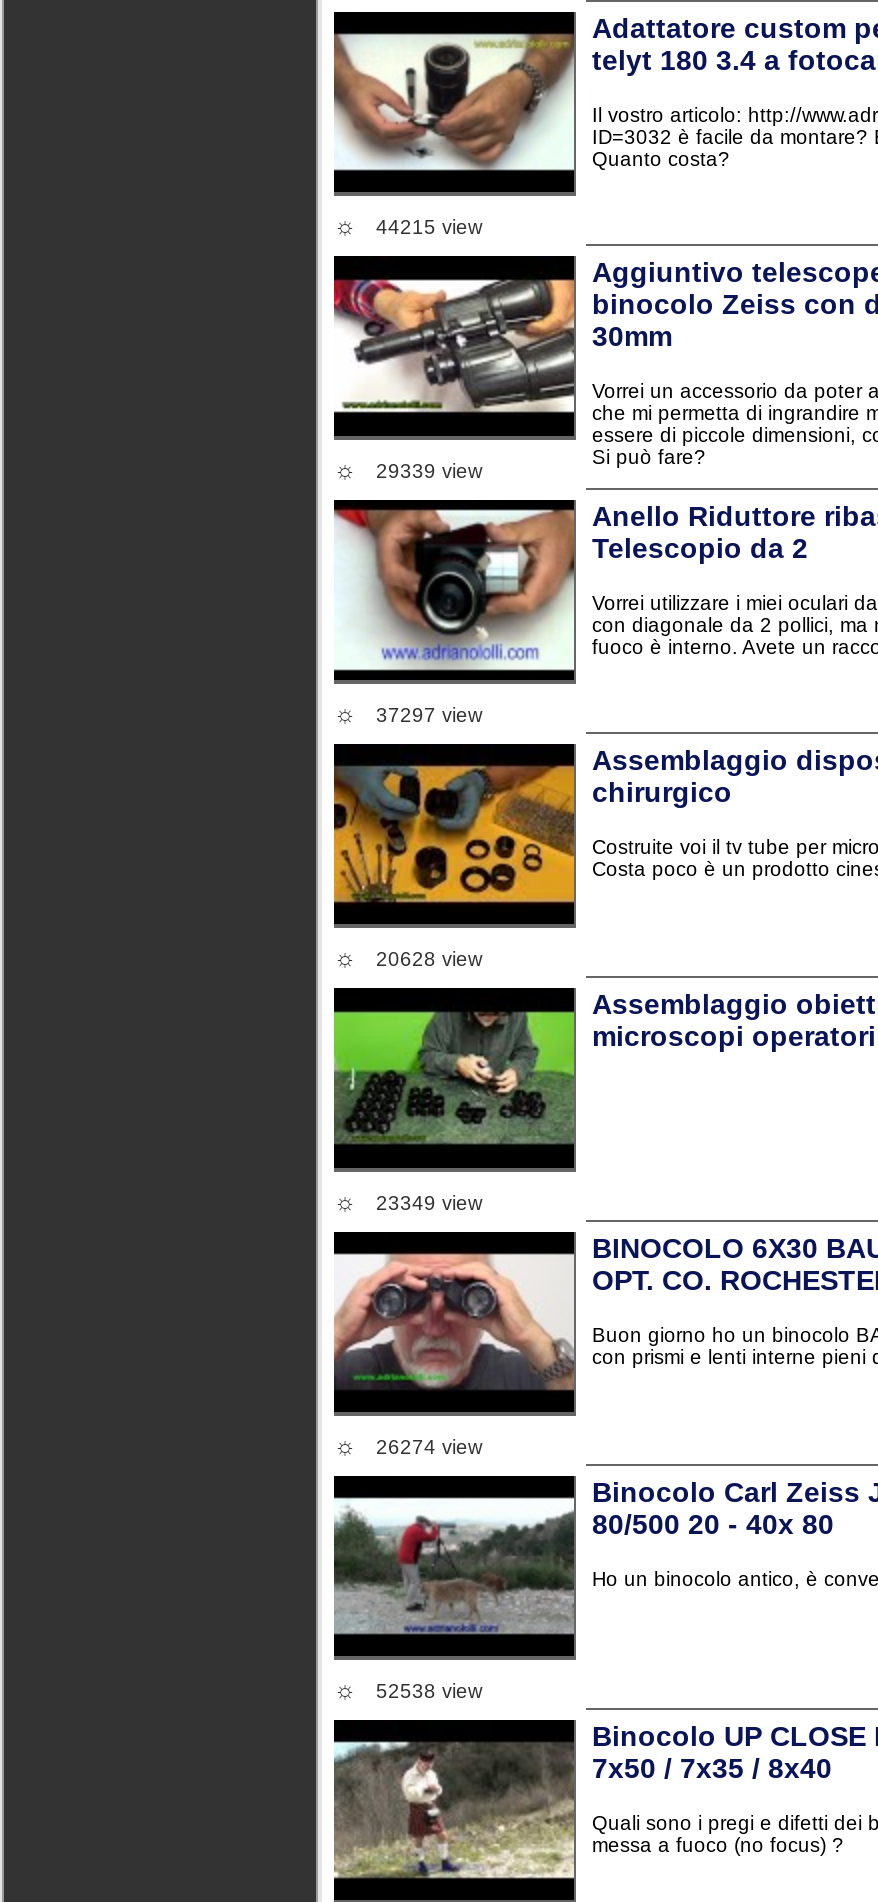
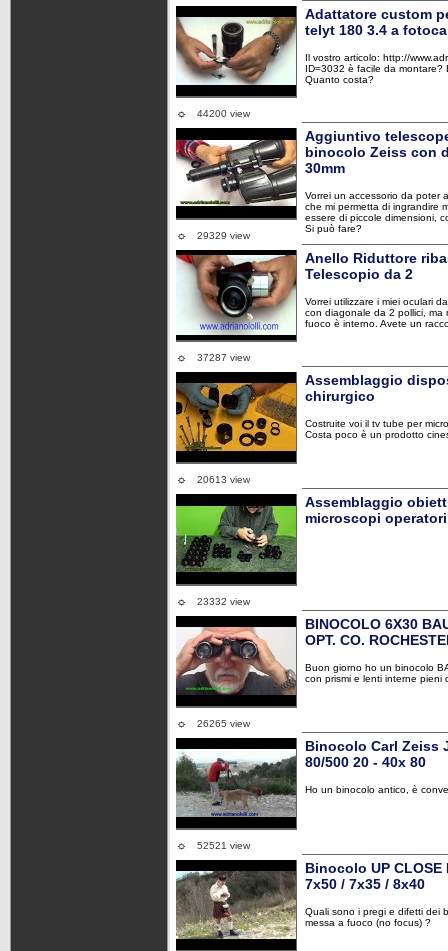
[376,216,482,238] 44215 view -> [197,108,250,119] 44200 view
[376,460,482,482] 29339 view -> [197,230,250,241] 29329 view
[376,704,482,726] 37297 view -> [197,352,250,363] 37287 view
[376,948,482,970] 20628 view -> [197,474,250,485] 20613 view
[376,1192,482,1214] 23349 view -> [197,596,250,607] 23332 view
[376,1436,482,1458] 26274 view -> [197,718,250,729] 26265 view
[376,1680,482,1702] 52538 view -> [197,840,250,851] 52521 view

